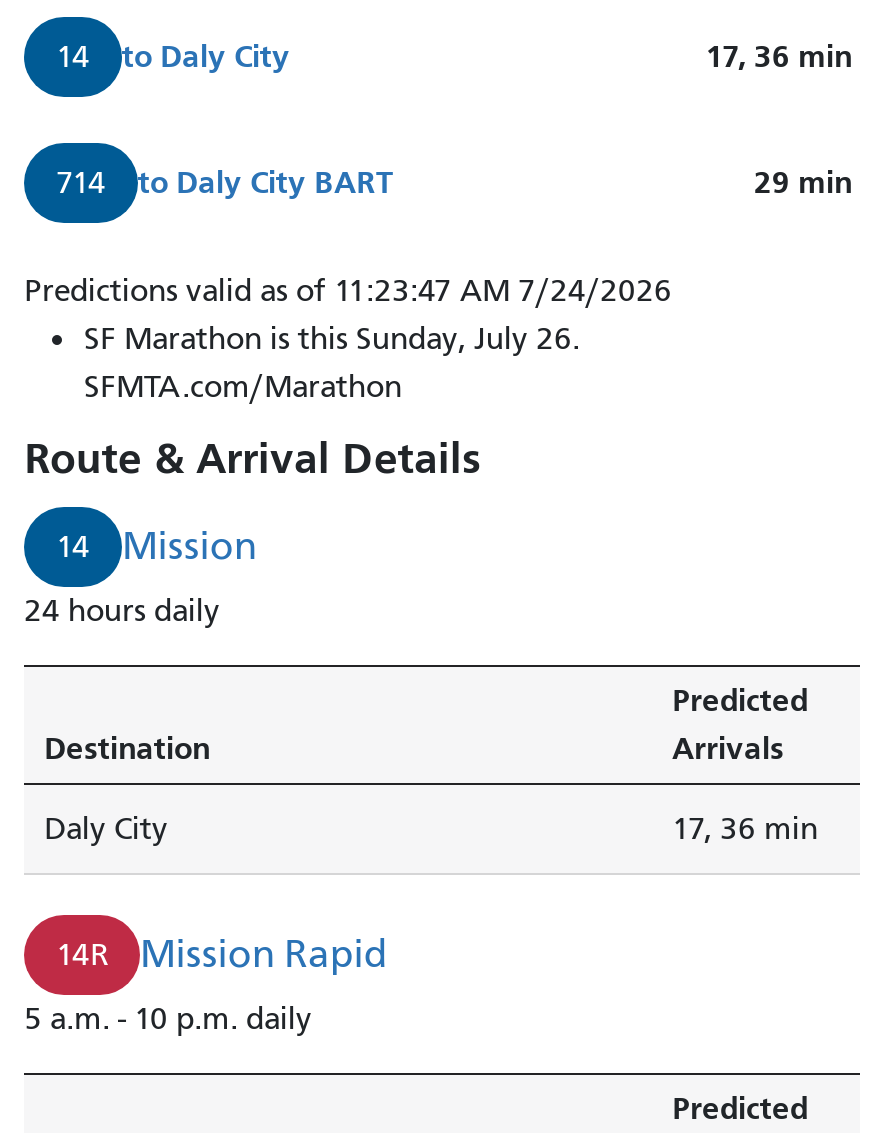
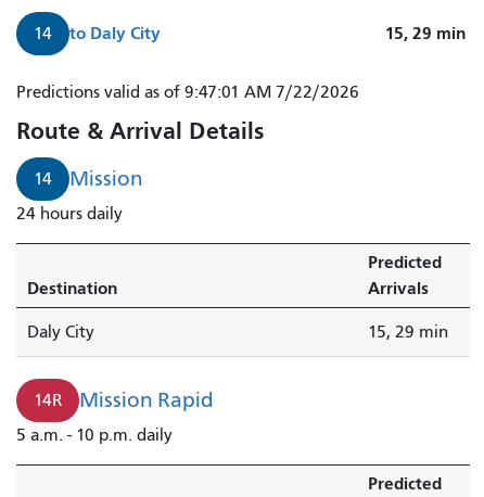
[24,37,860,404] 17, 36 min | 714 | to Daly City BART | 29 min | Predictions valid as of 11:23:47 AM 7/24/2026 | SF Marathon is this Sunday, July 26. | SFMTA.com/Marathon -> [16,23,470,102] 15, 29 min | Predictions valid as of 9:47:01 AM 7/22/2026
[672,810,818,846] 17, 36 min -> [368,322,448,341] 15, 29 min

